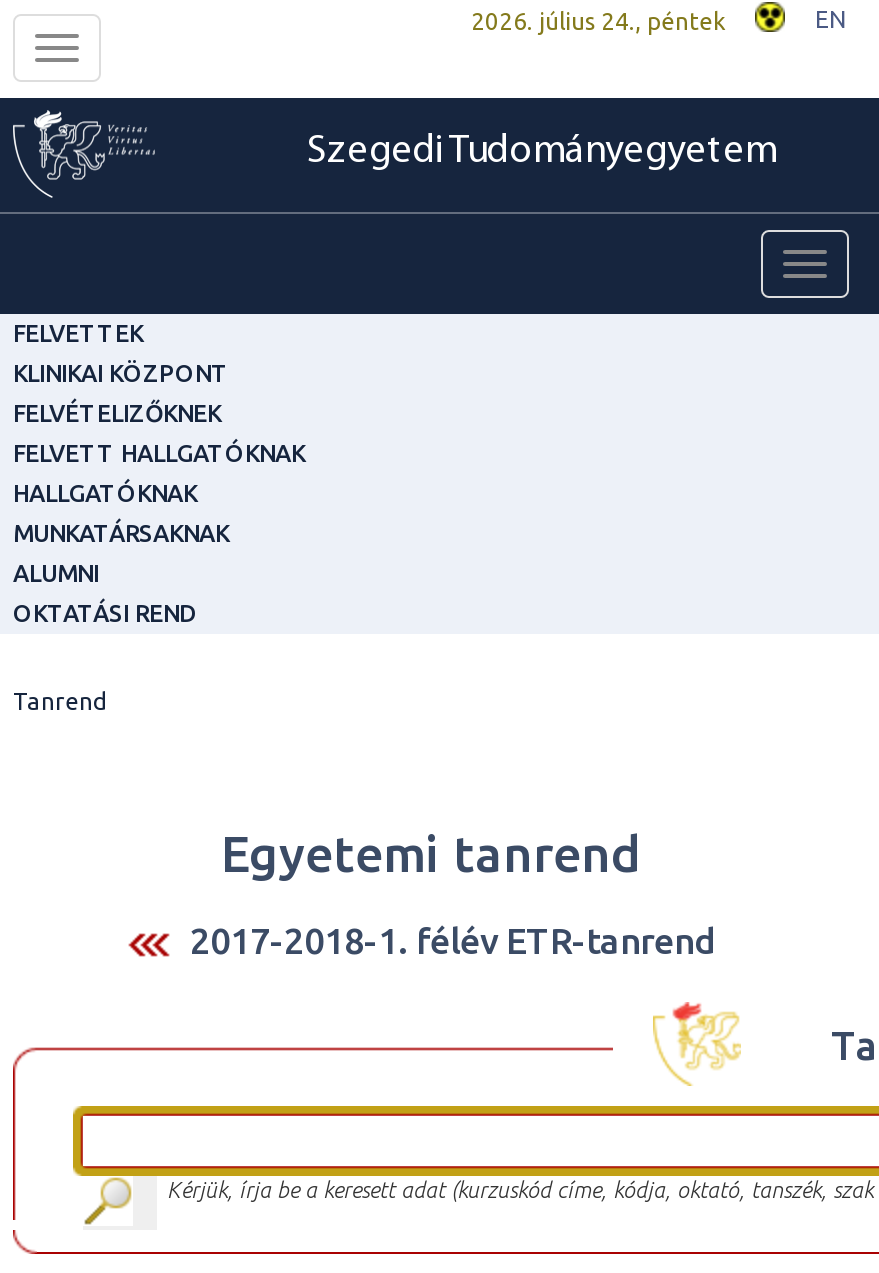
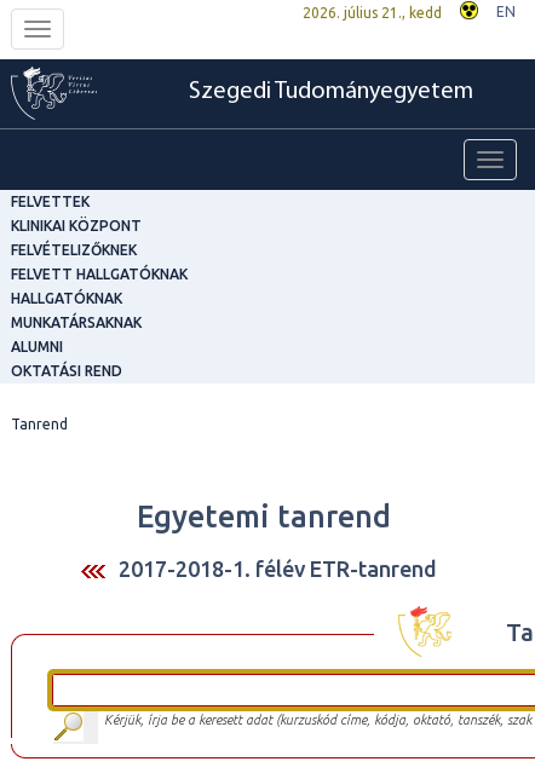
[471,8,725,34] 2026. július 24., péntek -> [303,5,442,21] 2026. július 21., kedd

